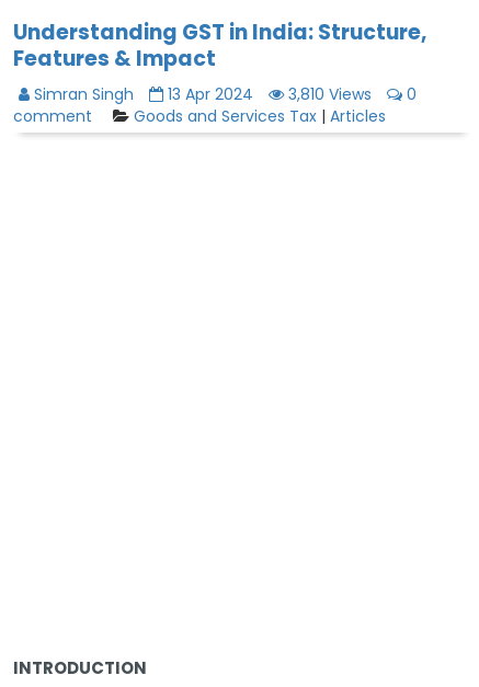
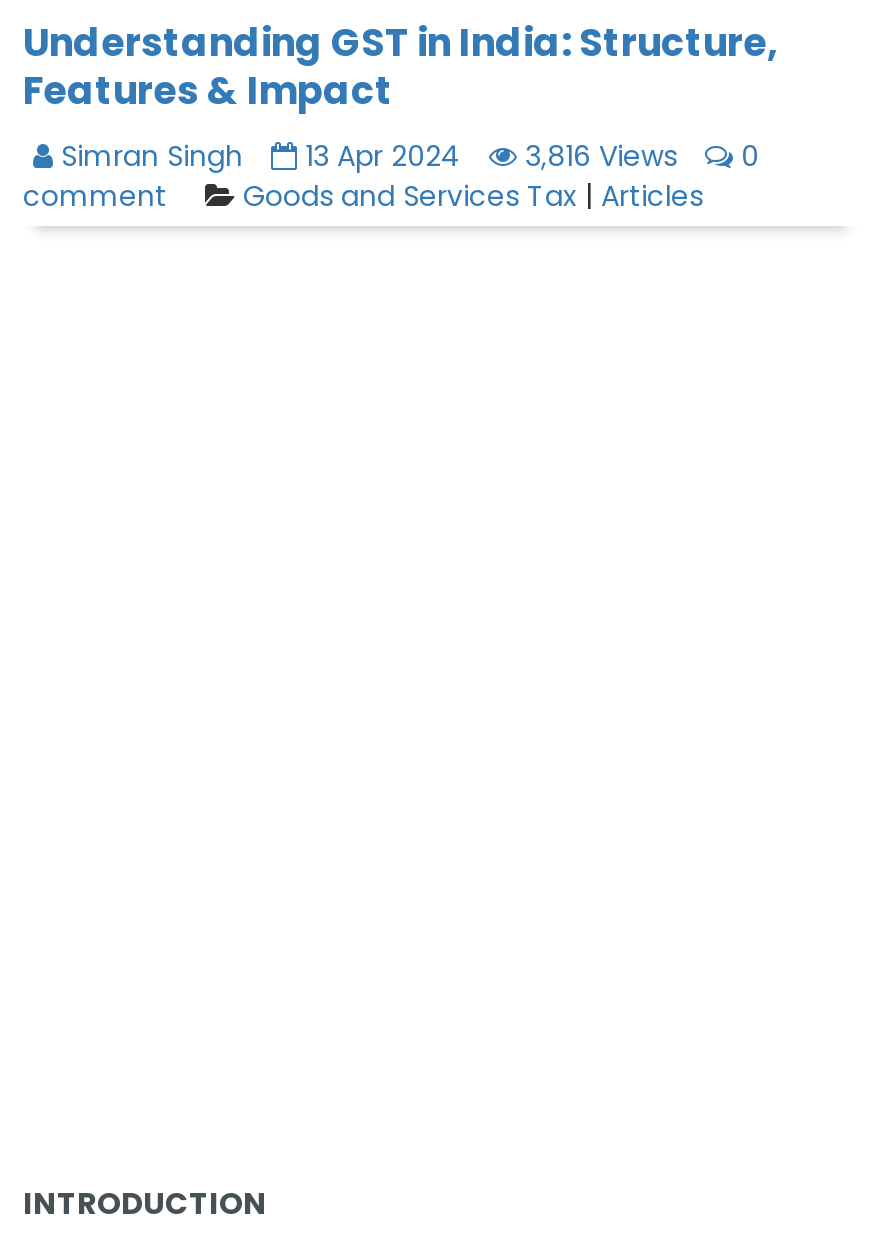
[30,83,417,105] Simran Singh 13 Apr 2024 3,810 Views 0 -> [53,136,759,176] Simran Singh 13 Apr 2024 3,816 Views 0

